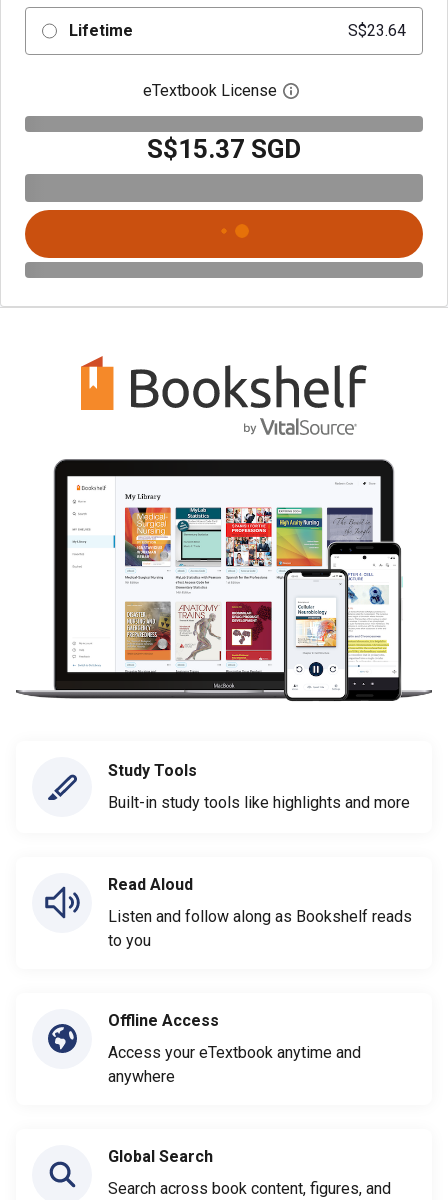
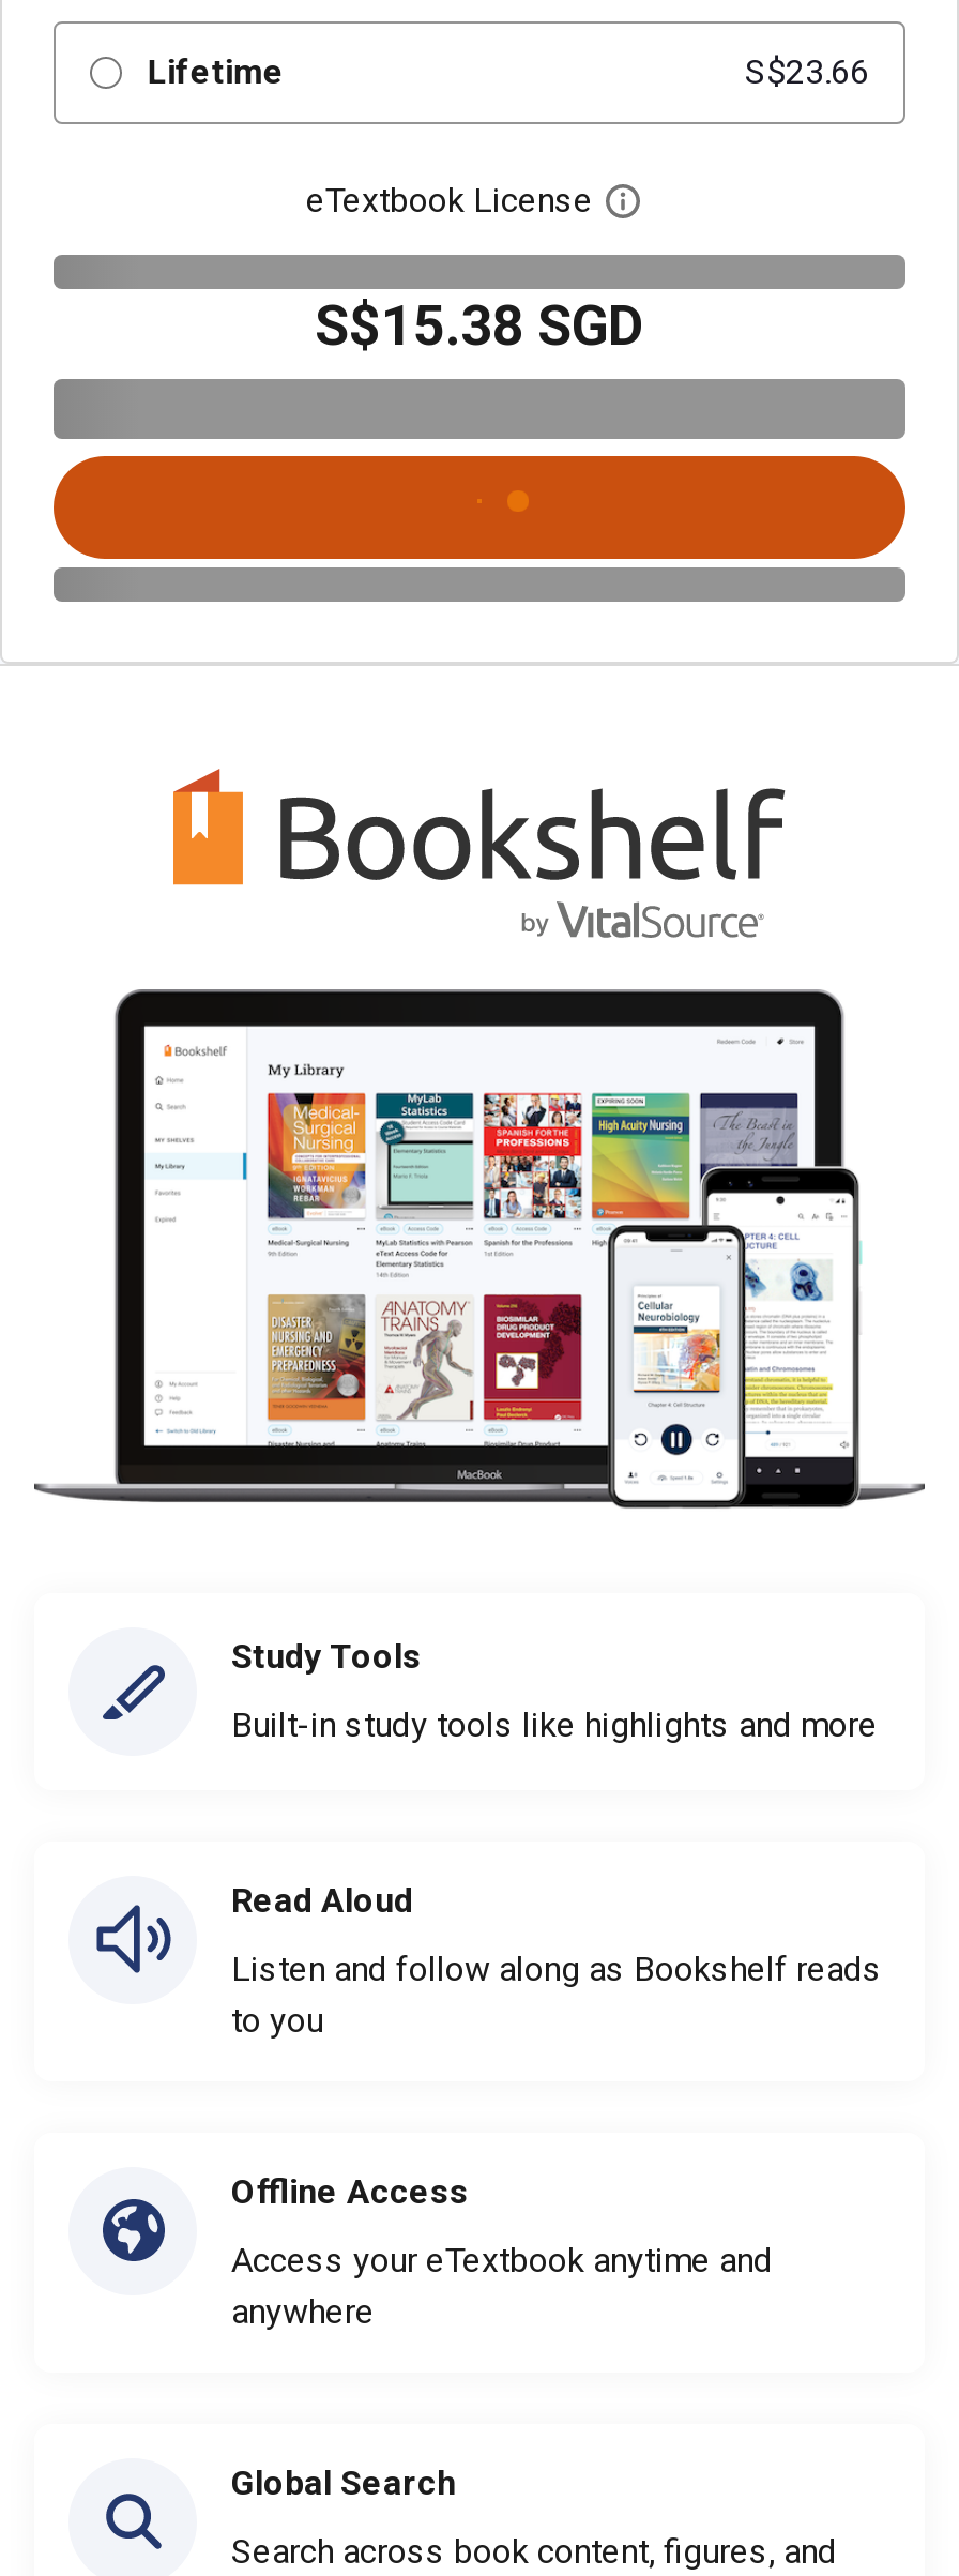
[348,21,406,40] S$23.64 -> [745,51,869,92] S$23.66
[147,134,301,164] S$15.37 SGD -> [315,293,644,357] S$15.38 SGD

